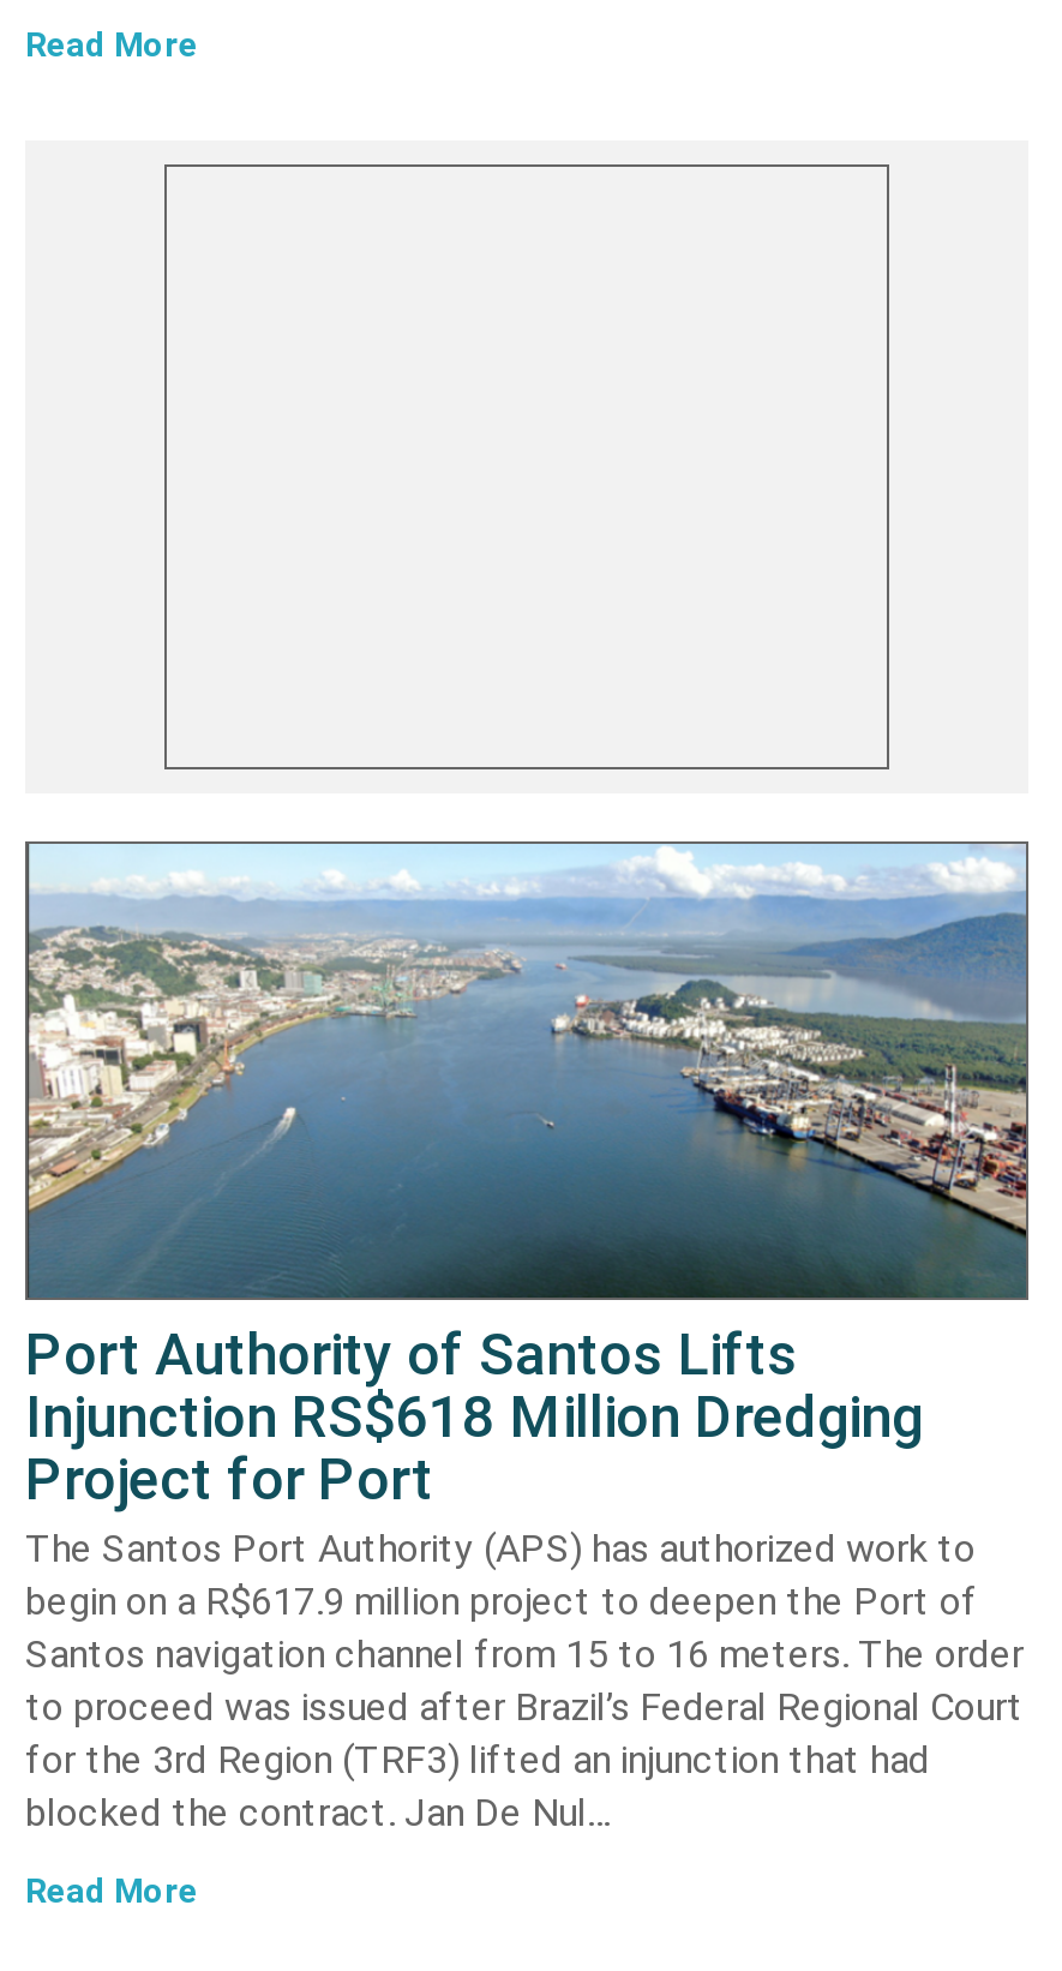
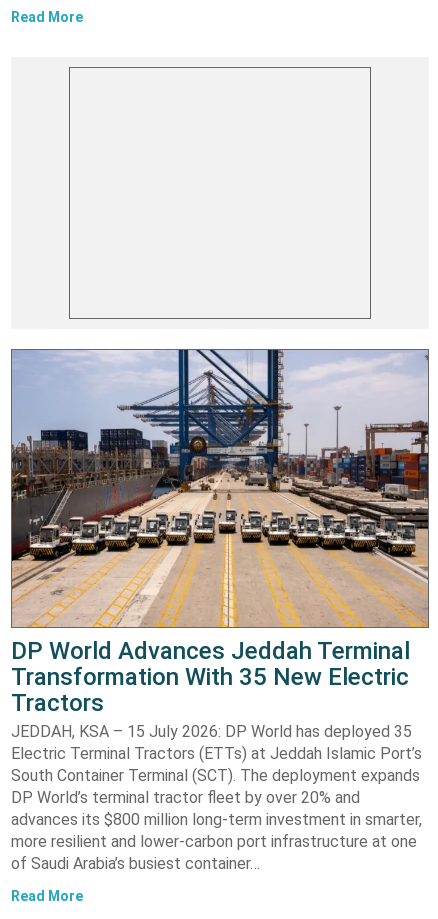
[25,841,1028,1835] [image] | Port Authority of Santos Lifts | Injunction RS$618 Million Dredging | Project for Port | The Santos Port Authority (APS) has authorized work to | begin on a R$617.9 million project to deepen the Port of | Santos navigation channel from 15 to 16 meters. The order | to proceed was issued after Brazil’s Federal Regional Court | for the 3rd Region (TRF3) lifted an injunction that had | blocked the contract. Jan De Nul… -> [11,349,429,873] [image] | DP World Advances Jeddah Terminal | Transformation With 35 New Electric | Tractors | JEDDAH, KSA – 15 July 2026: DP World has deployed 35 | Electric Terminal Tractors (ETTs) at Jeddah Islamic Port’s | South Container Terminal (SCT). The deployment expands | DP World’s terminal tractor fleet by over 20% and | advances its $800 million long-term investment in smarter, | more resilient and lower-carbon port infrastructure at one | of Saudi Arabia’s busiest container…

